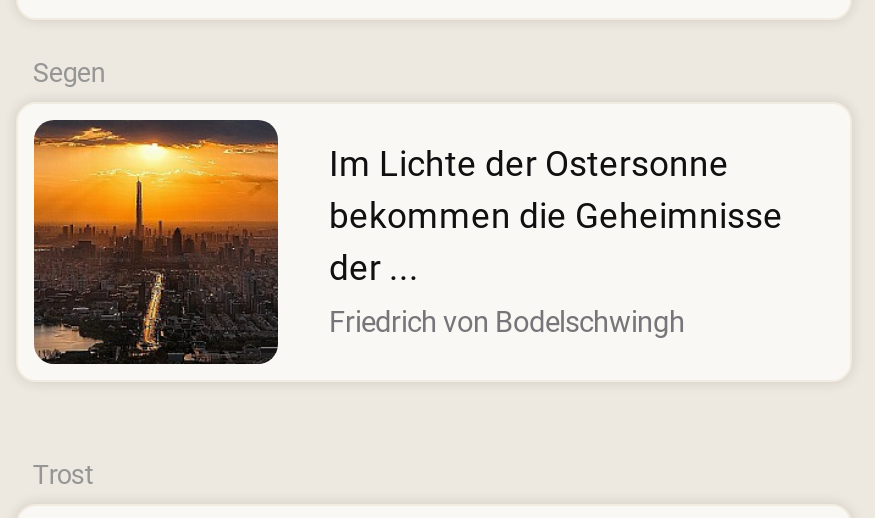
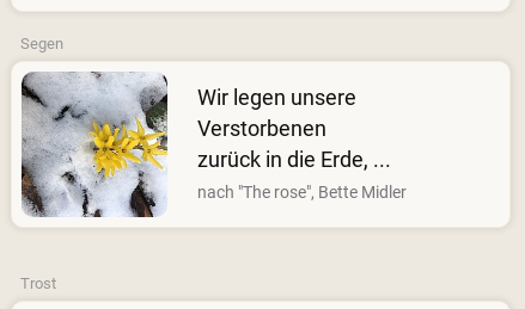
[32,118,783,366] [image] | Im Lichte der Ostersonne | bekommen die Geheimnisse | der ... -> [20,72,392,218] [image] | Wir legen unsere | Verstorbenen | zurück in die Erde, ...
[329,305,685,337] Friedrich von Bodelschwingh -> [198,182,407,201] nach "The rose", Bette Midler

